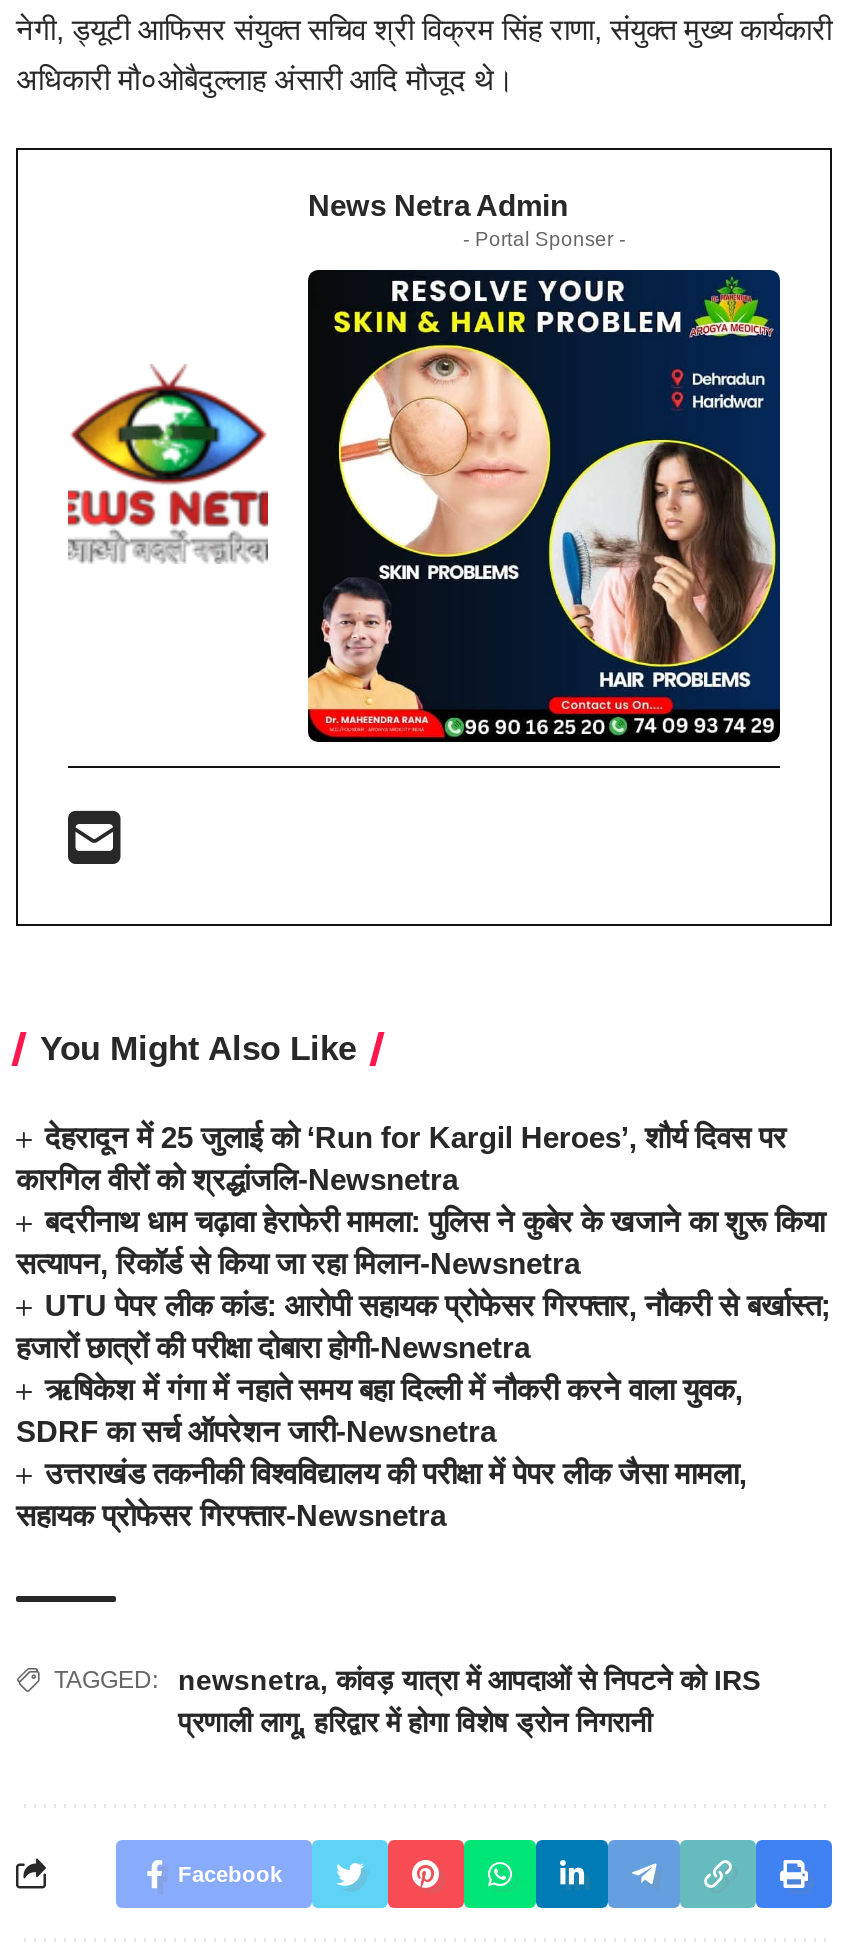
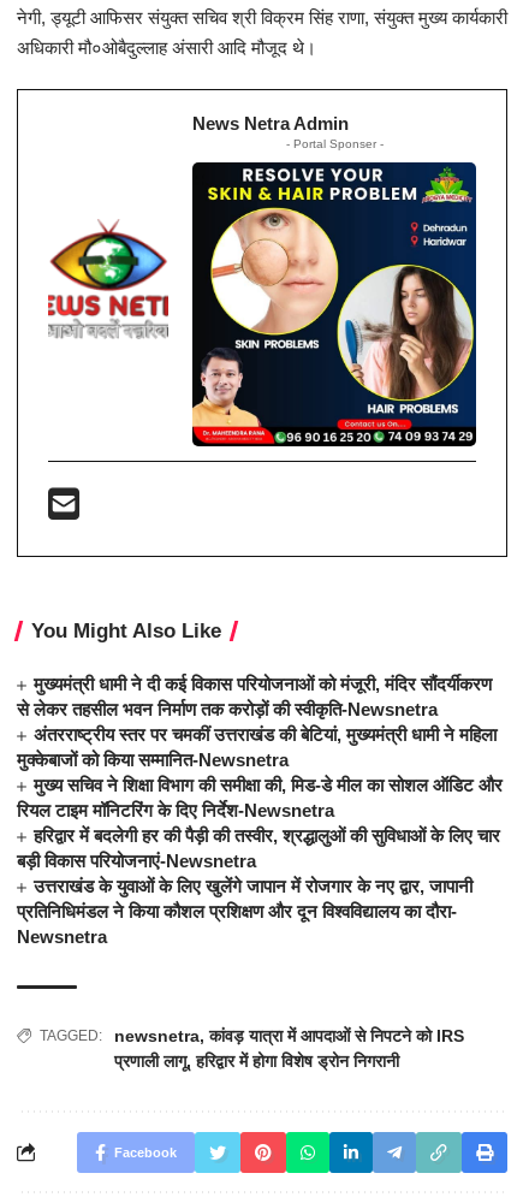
[16,1119,831,1531] देहरादून में 25 जुलाई को ‘Run for Kargil Heroes’, शौर्य दिवस पर | कारगिल वीरों को श्रद्धांजलि-Newsnetra | बदरीनाथ धाम चढ़ावा हेराफेरी मामला: पुलिस ने कुबेर के खजाने का शुरू किया | सत्यापन, रिकॉर्ड से किया जा रहा मिलान-Newsnetra | UTU पेपर लीक कांड: आरोपी सहायक प्रोफेसर गिरफ्तार, नौकरी से बर्खास्त; | हजारों छात्रों की परीक्षा दोबारा होगी-Newsnetra | ऋषिकेश में गंगा में नहाते समय बहा दिल्ली में नौकरी करने वाला युवक, | SDRF का सर्च ऑपरेशन जारी-Newsnetra | उत्तराखंड तकनीकी विश्वविद्यालय की परीक्षा में पेपर लीक जैसा मामला, | सहायक प्रोफेसर गिरफ्तार-Newsnetra -> [17,673,503,946] मुख्यमंत्री धामी ने दी कई विकास परियोजनाओं को मंजूरी, मंदिर सौंदर्यीकरण | से लेकर तहसील भवन निर्माण तक करोड़ों की स्वीकृति-Newsnetra | अंतरराष्ट्रीय स्तर पर चमकीं उत्तराखंड की बेटियां, मुख्यमंत्री धामी ने महिला | मुक्केबाजों को किया सम्मानित-Newsnetra | मुख्य सचिव ने शिक्षा विभाग की समीक्षा की, मिड-डे मील का सोशल ऑडिट और | रियल टाइम मॉनिटरिंग के दिए निर्देश-Newsnetra | हरिद्वार में बदलेगी हर की पैड़ी की तस्वीर, श्रद्धालुओं की सुविधाओं के लिए चार | बड़ी विकास परियोजनाएं-Newsnetra | उत्तराखंड के युवाओं के लिए खुलेंगे जापान में रोजगार के नए द्वार, जापानी | प्रतिनिधिमंडल ने किया कौशल प्रशिक्षण और दून विश्वविद्यालय का दौरा- | Newsnetra

